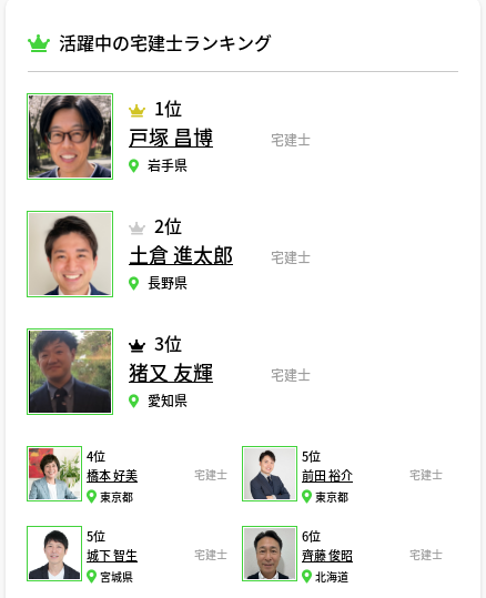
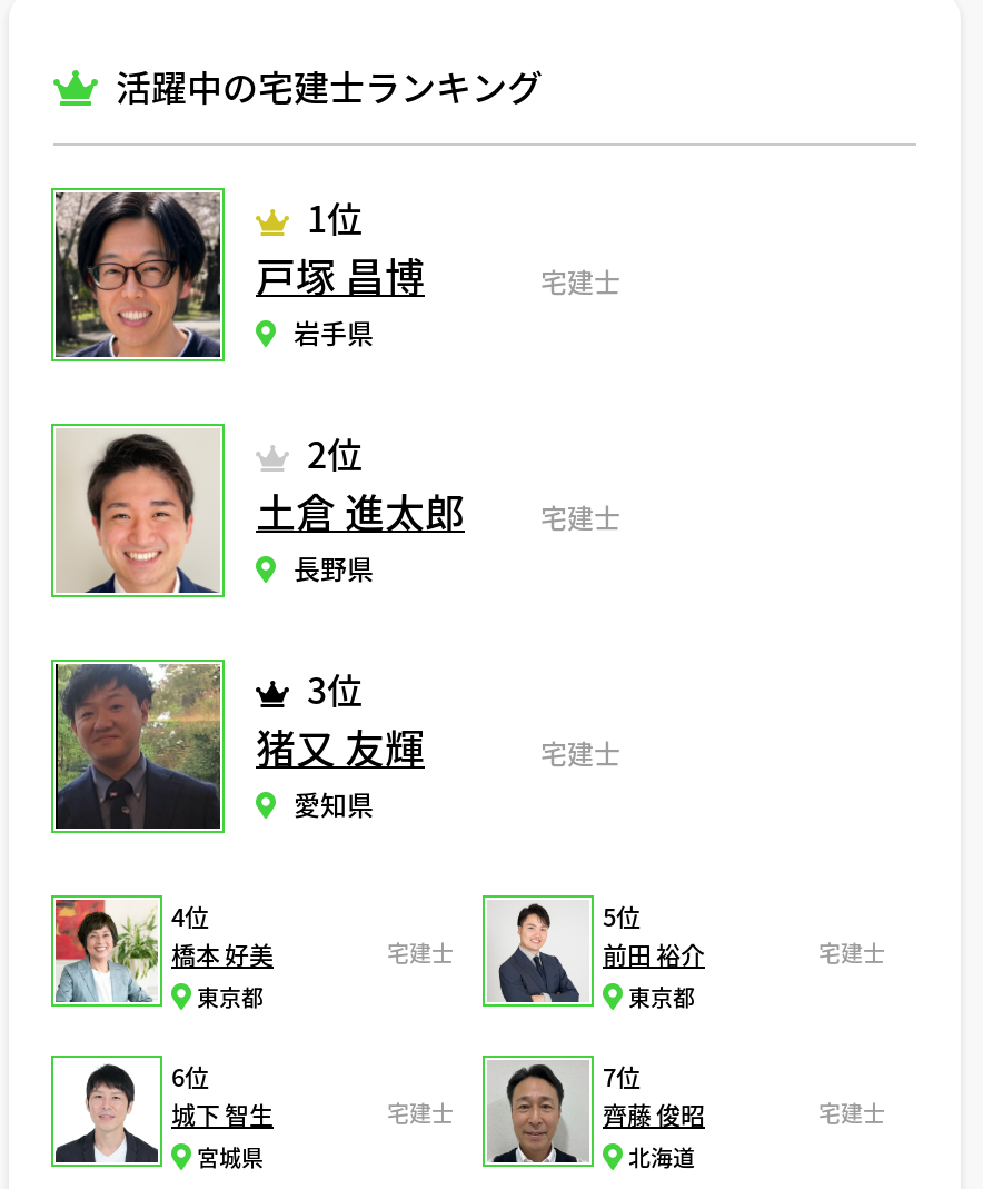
[87,527,105,545] 5位 -> [171,1057,209,1093] 6位
[302,527,321,545] 6位 -> [603,1057,641,1093] 7位

